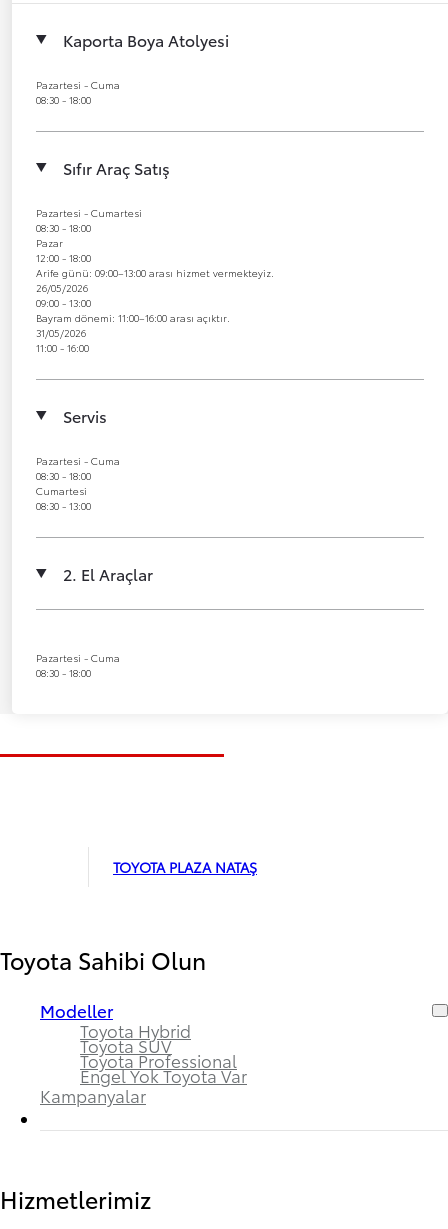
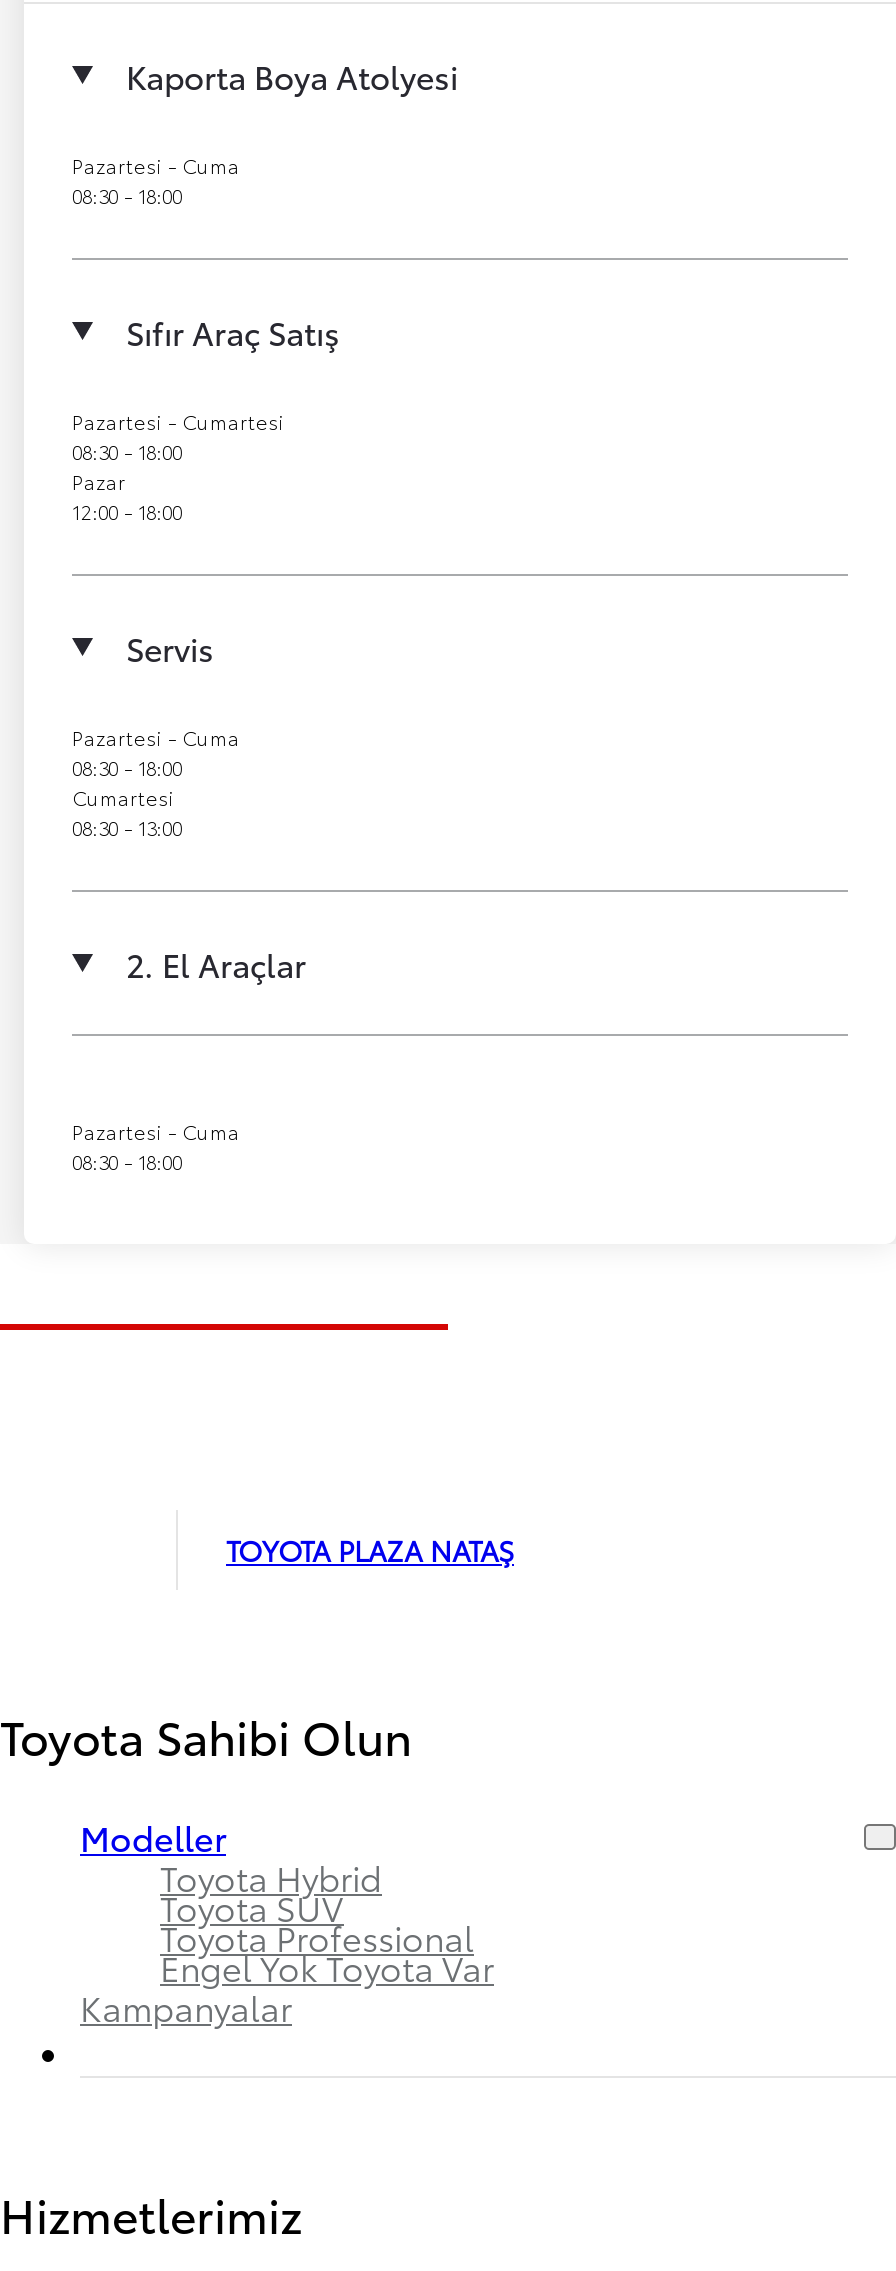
[36,265,274,355] Arife günü: 09:00–13:00 arası hizmet vermekteyiz. | 26/05/2026 | 09:00 - 13:00 | Bayram dönemi: 11:00–16:00 arası açıktır. | 31/05/2026 | 11:00 - 16:00 -> none

